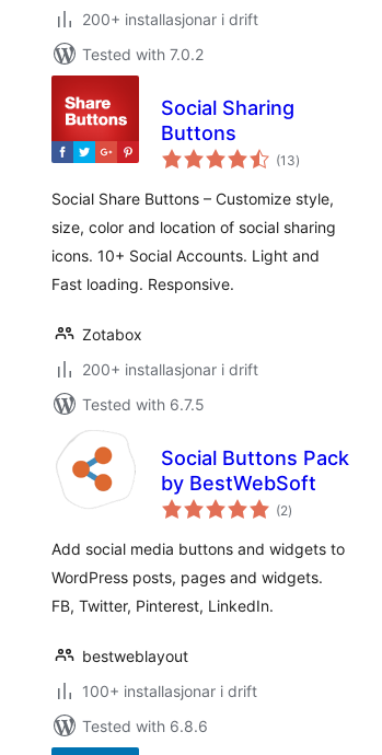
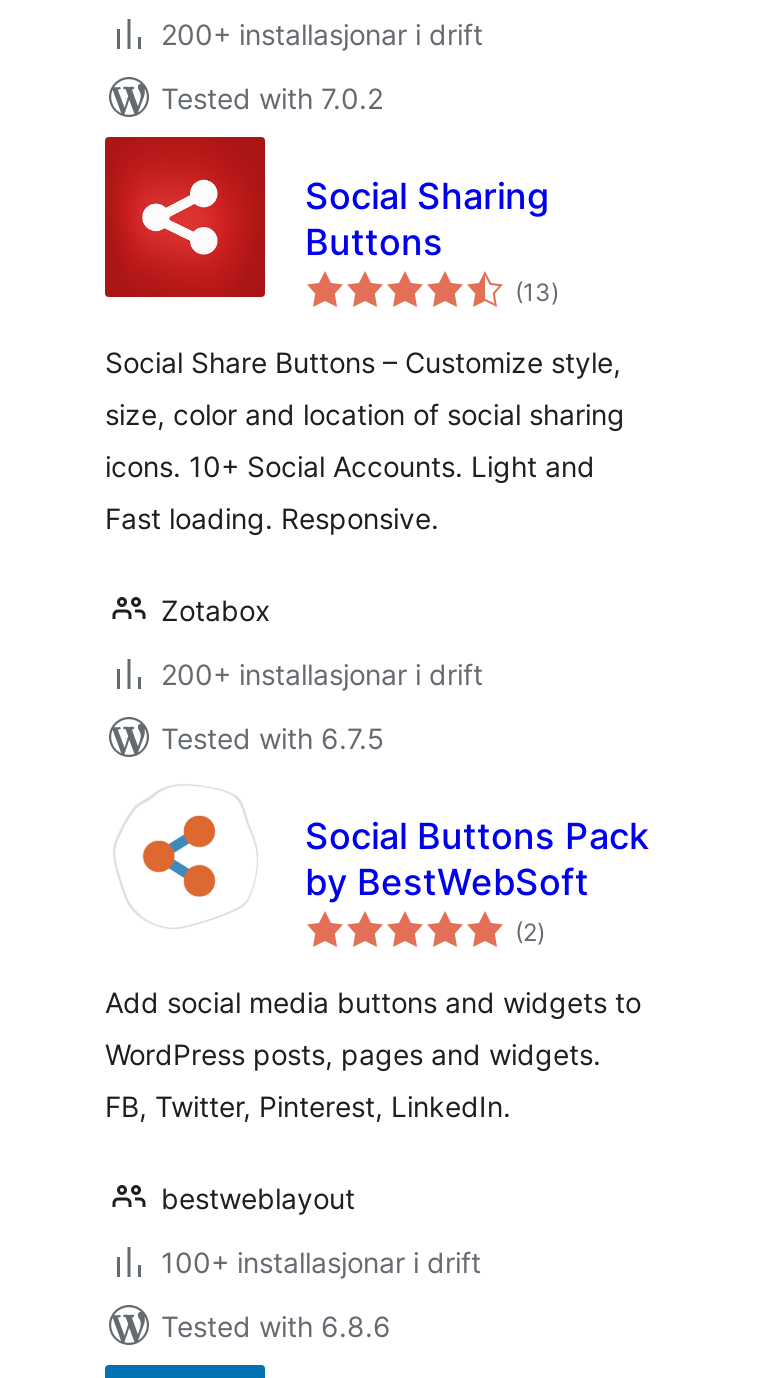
[50,95,138,164] [image] -> [103,175,263,299] [image]

